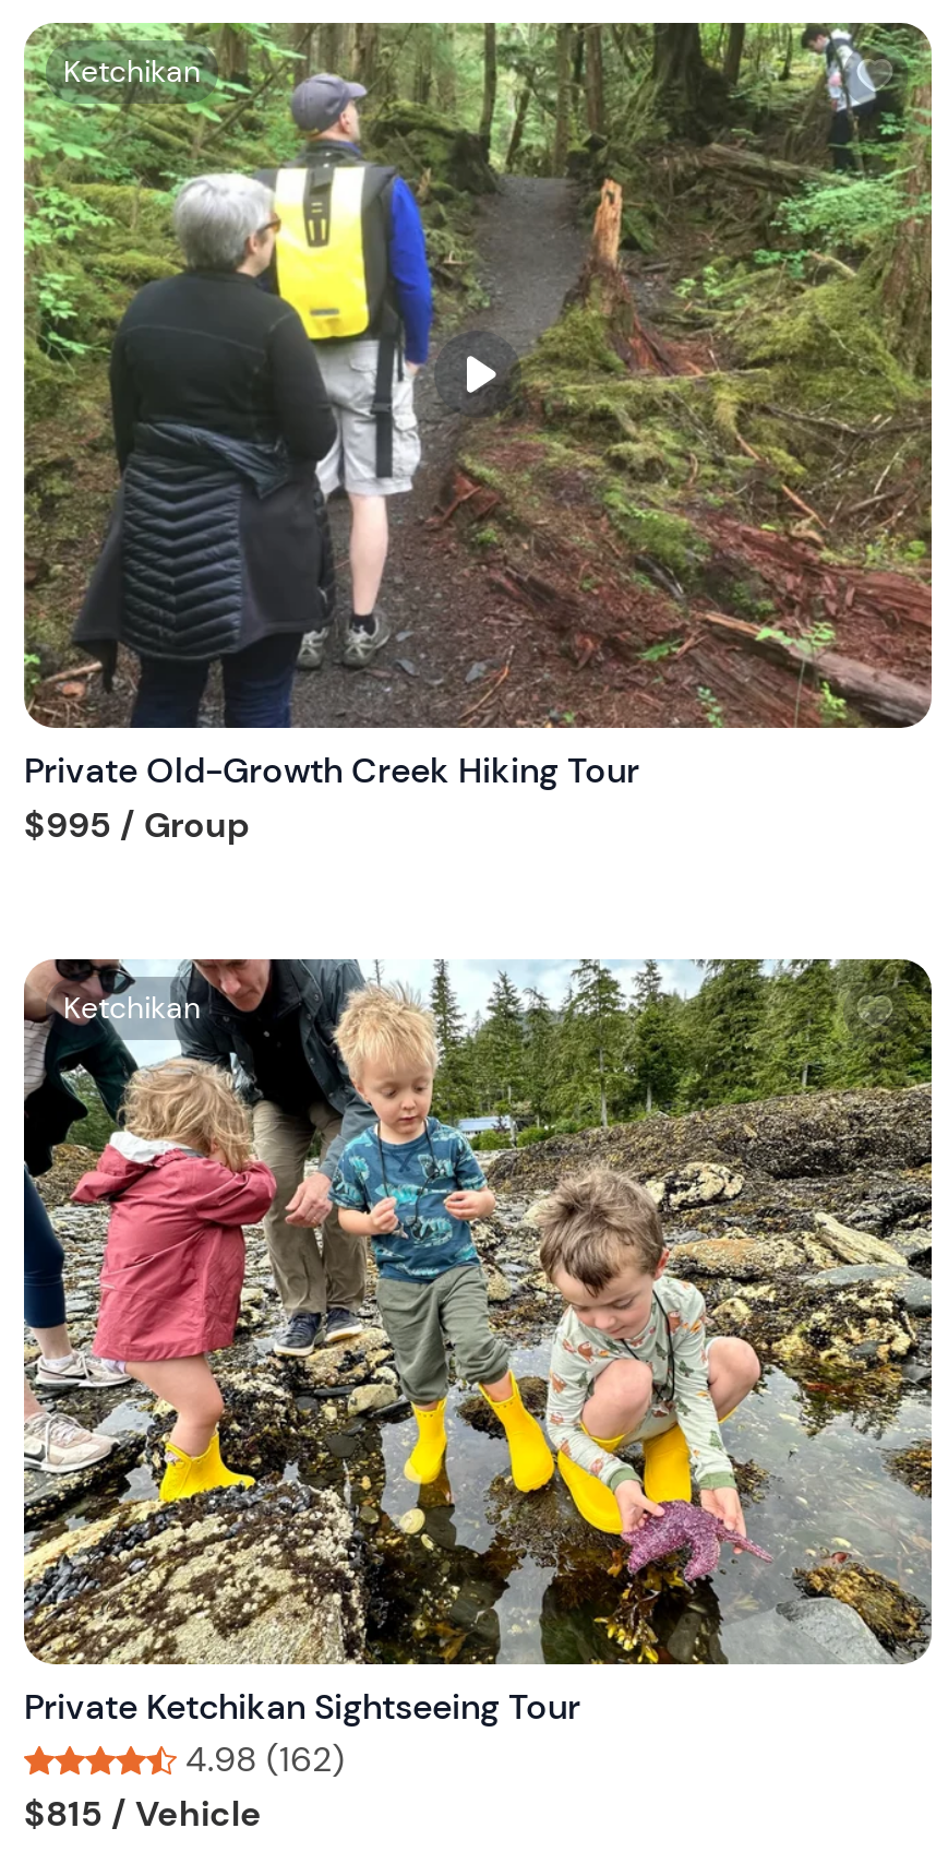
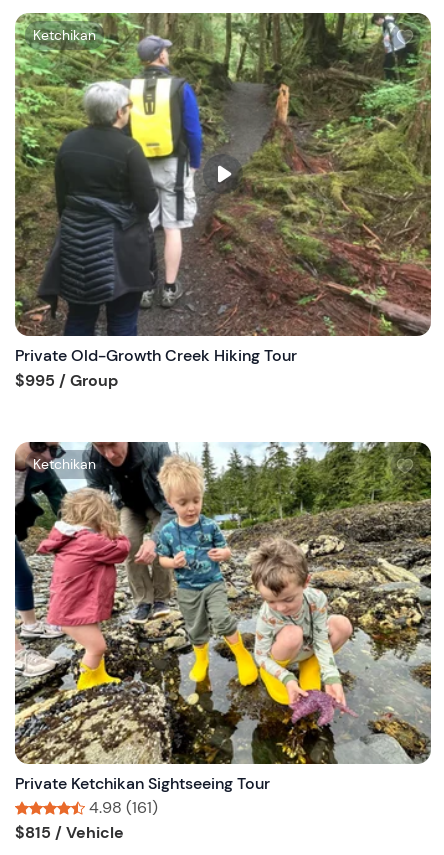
[185,1735,345,1781] 4.98 (162) -> [89,797,158,818] 4.98 (161)

